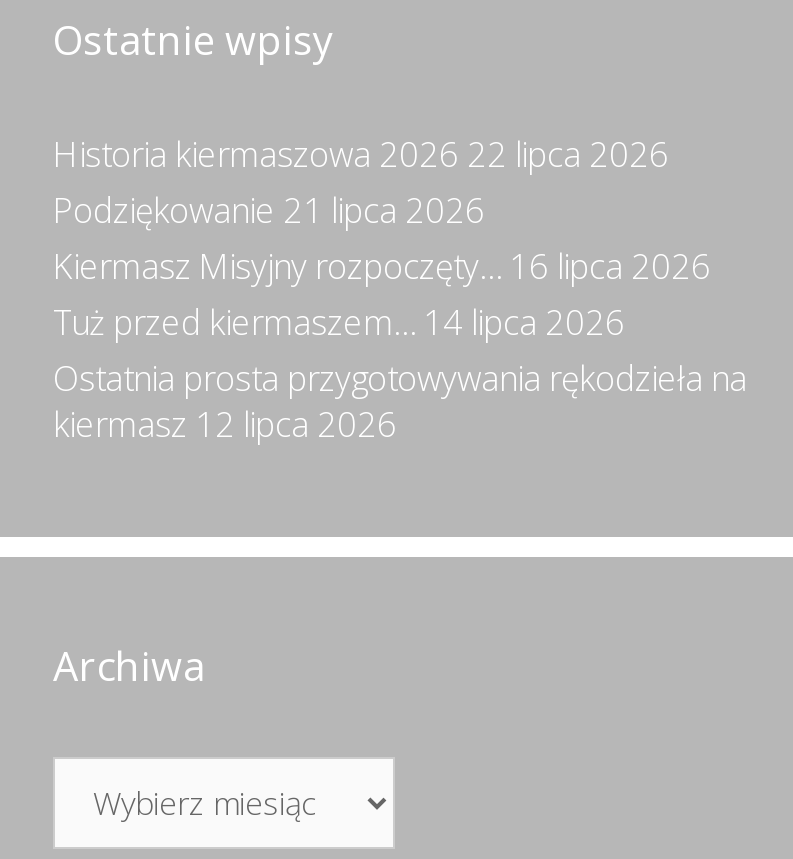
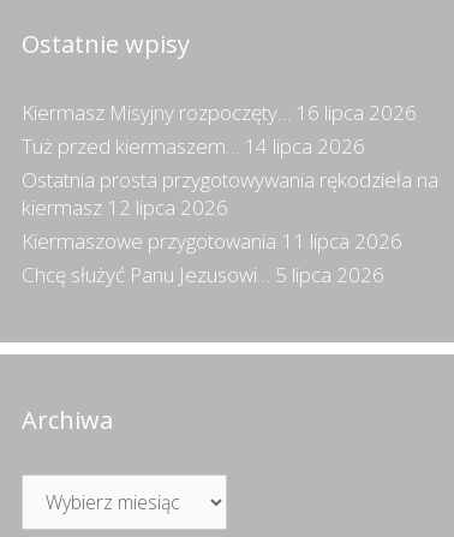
[53,131,669,233] Historia kiermaszowa 2026 22 lipca 2026 | Podziękowanie 21 lipca 2026 -> none
moved [53,243,747,447] -> [22,99,438,221]: Kiermasz Misyjny rozpoczęty… 16 lipca 2026 | Tuż przed kiermaszem… 14 lipca 2026 | Ostatnia prosta przygotowywania rękodzieła na | kiermasz 12 lipca 2026
none -> [22,227,402,288] Kiermaszowe przygotowania 11 lipca 2026 | Chcę służyć Panu Jezusowi… 5 lipca 2026

